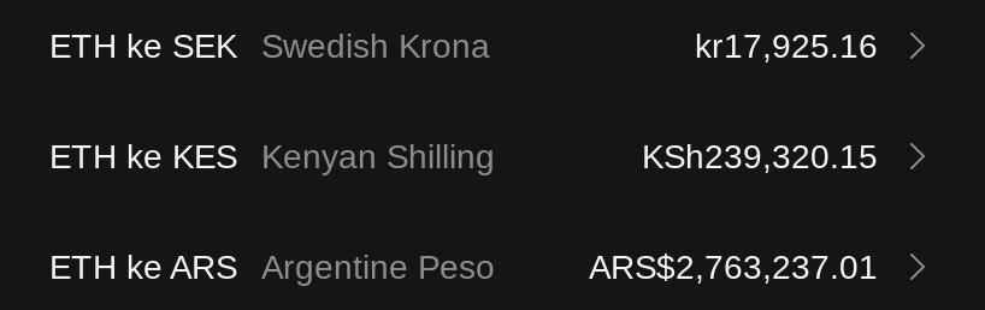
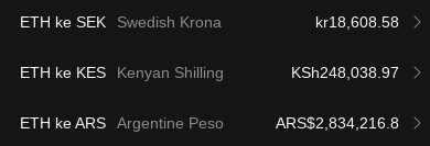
[695,26,878,64] kr17,925.16 -> [315,13,399,31] kr18,608.58
[642,136,878,175] KSh239,320.15 -> [291,63,399,81] KSh248,038.97
[589,247,878,285] ARS$2,763,237.01 -> [276,114,399,132] ARS$2,834,216.8

